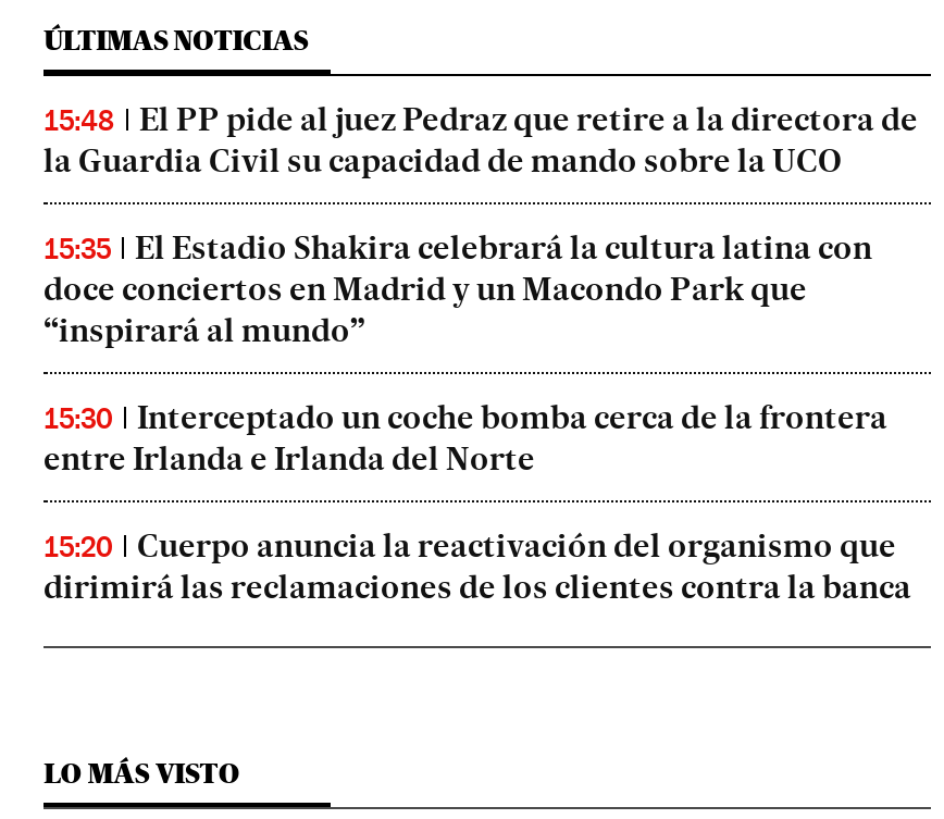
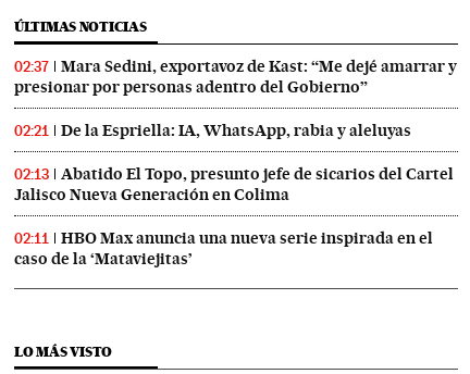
[44,99,918,180] 15:48 | El PP pide al juez Pedraz que retire a la directora de | la Guardia Civil su capacidad de mando sobre la UCO -> [14,56,457,96] 02:37 | Mara Sedini, exportavoz de Kast: “Me dejé amarrar y | presionar por personas adentro del Gobierno”
[44,228,872,349] 15:35 | El Estadio Shakira celebrará la cultura latina con | doce conciertos en Madrid y un Macondo Park que | “inspirará al mundo” -> [14,120,411,140] 02:21 | De la Espriella: IA, WhatsApp, rabia y aleluyas
[44,397,887,478] 15:30 | Interceptado un coche bomba cerca de la frontera | entre Irlanda e Irlanda del Norte -> [14,164,454,204] 02:13 | Abatido El Topo, presunto jefe de sicarios del Cartel | Jalisco Nueva Generación en Colima
[44,526,911,606] 15:20 | Cuerpo anuncia la reactivación del organismo que | dirimirá las reclamaciones de los clientes contra la banca -> [14,228,433,268] 02:11 | HBO Max anuncia una nueva serie inspirada en el | caso de la ‘Mataviejitas’

